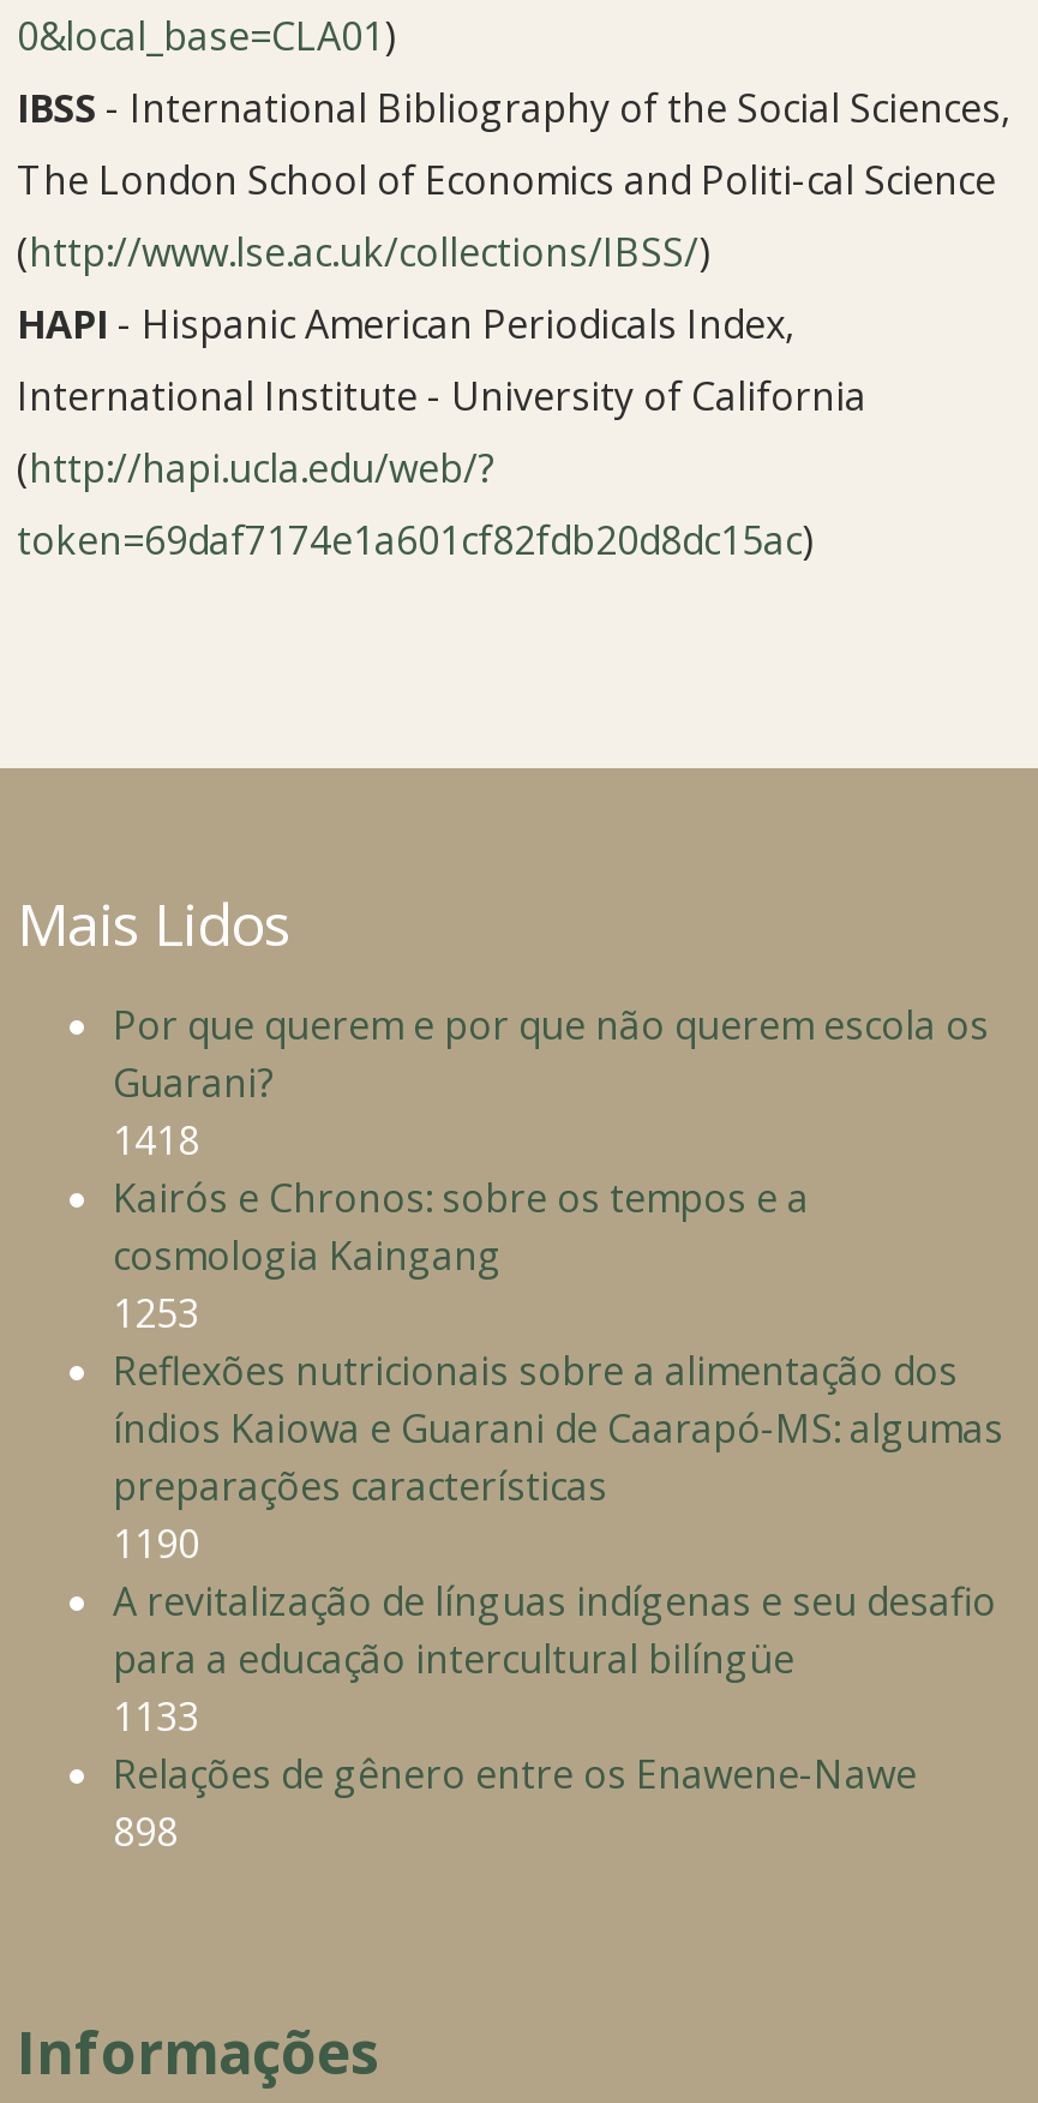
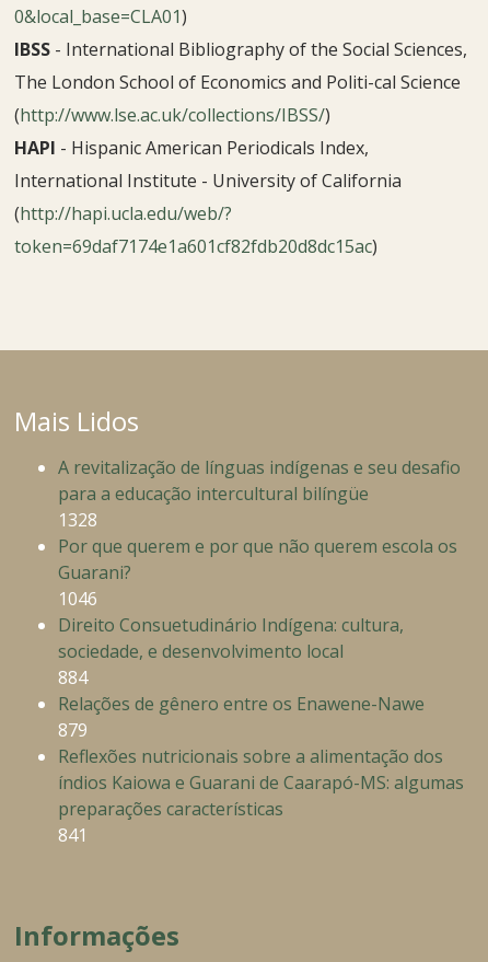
none -> [58,508,97,532] 1328
moved [113,999,989,1109] -> [58,534,457,584]: Por que querem e por que não querem escola os | Guarani?
[113,1114,809,1340] 1418 | Kairós e Chronos: sobre os tempos e a | cosmologia Kaingang | 1253 -> [58,587,404,742] 1046 | Direito Consuetudinário Indígena: cultura, | sociedade, e desenvolvimento local | 884 | 879
moved [113,1344,1003,1512] -> [58,744,464,821]: Reflexões nutricionais sobre a alimentação dos | índios Kaiowa e Guarani de Caarapó-MS: algumas | preparações características
[113,1517,199,1858] 1190 | 1133 | 898 -> [58,823,88,847] 841
moved [113,1575,996,1685] -> [58,455,461,506]: A revitalização de línguas indígenas e seu desafio | para a educação intercultural bilíngüe
moved [113,1748,917,1801] -> [58,692,425,716]: Relações de gênero entre os Enawene-Nawe

